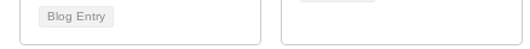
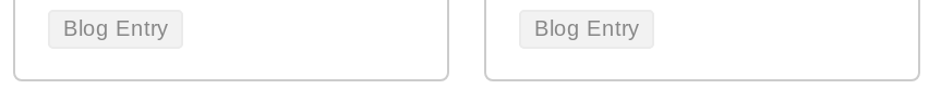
none -> [534,16,639,40] Blog Entry

